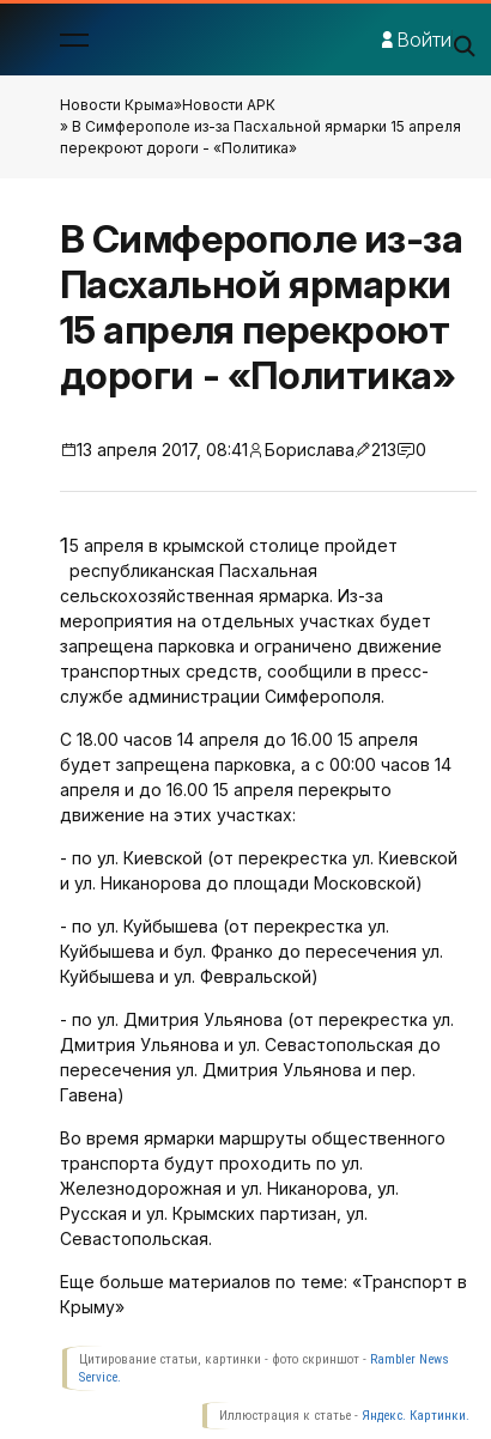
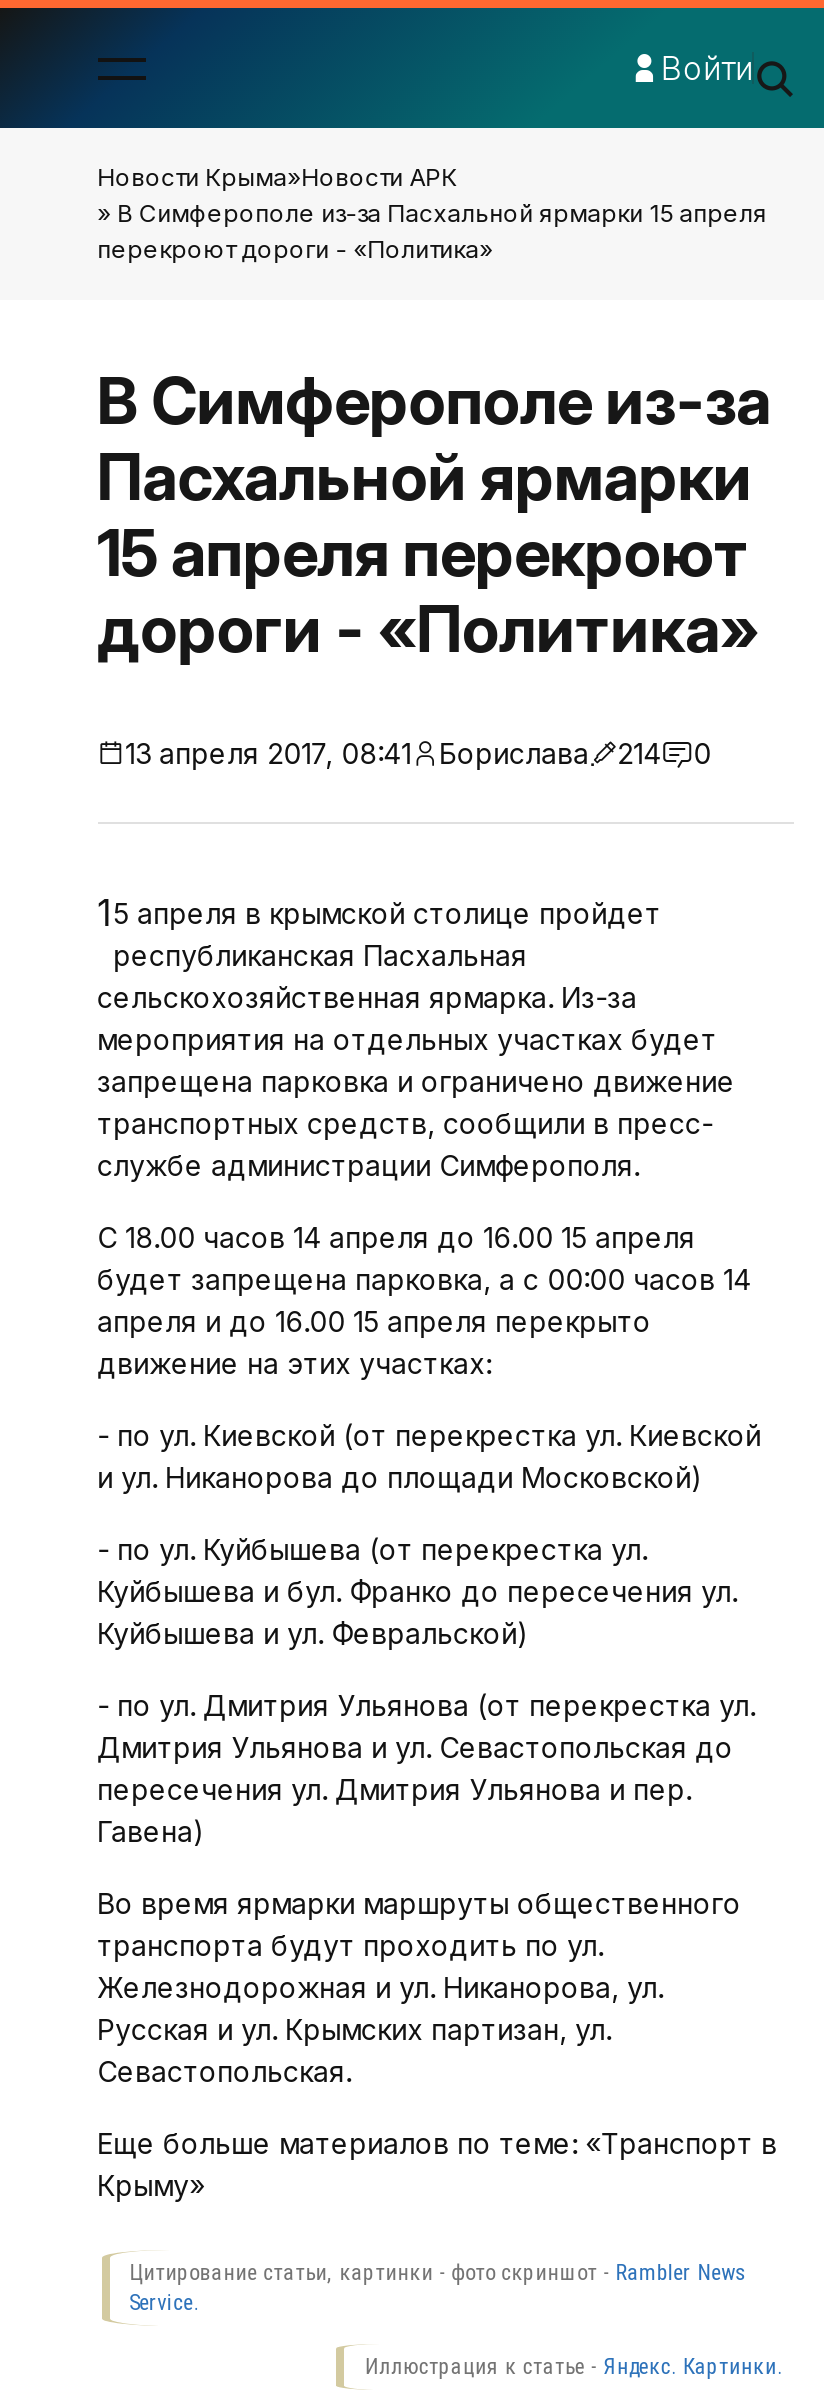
[76,439,426,460] 13 апреля 2017, 08:41 Борислава 213 0 -> [125,736,711,770] 13 апреля 2017, 08:41 Борислава 214 0

